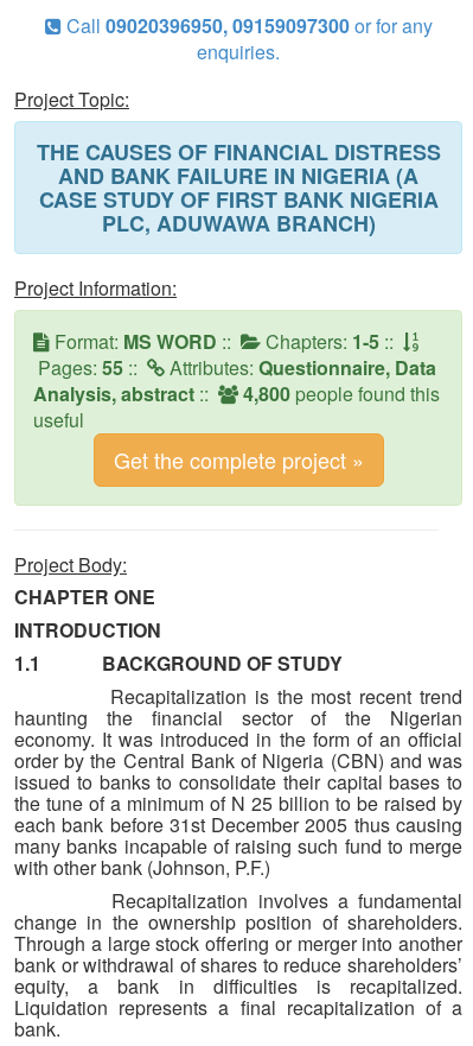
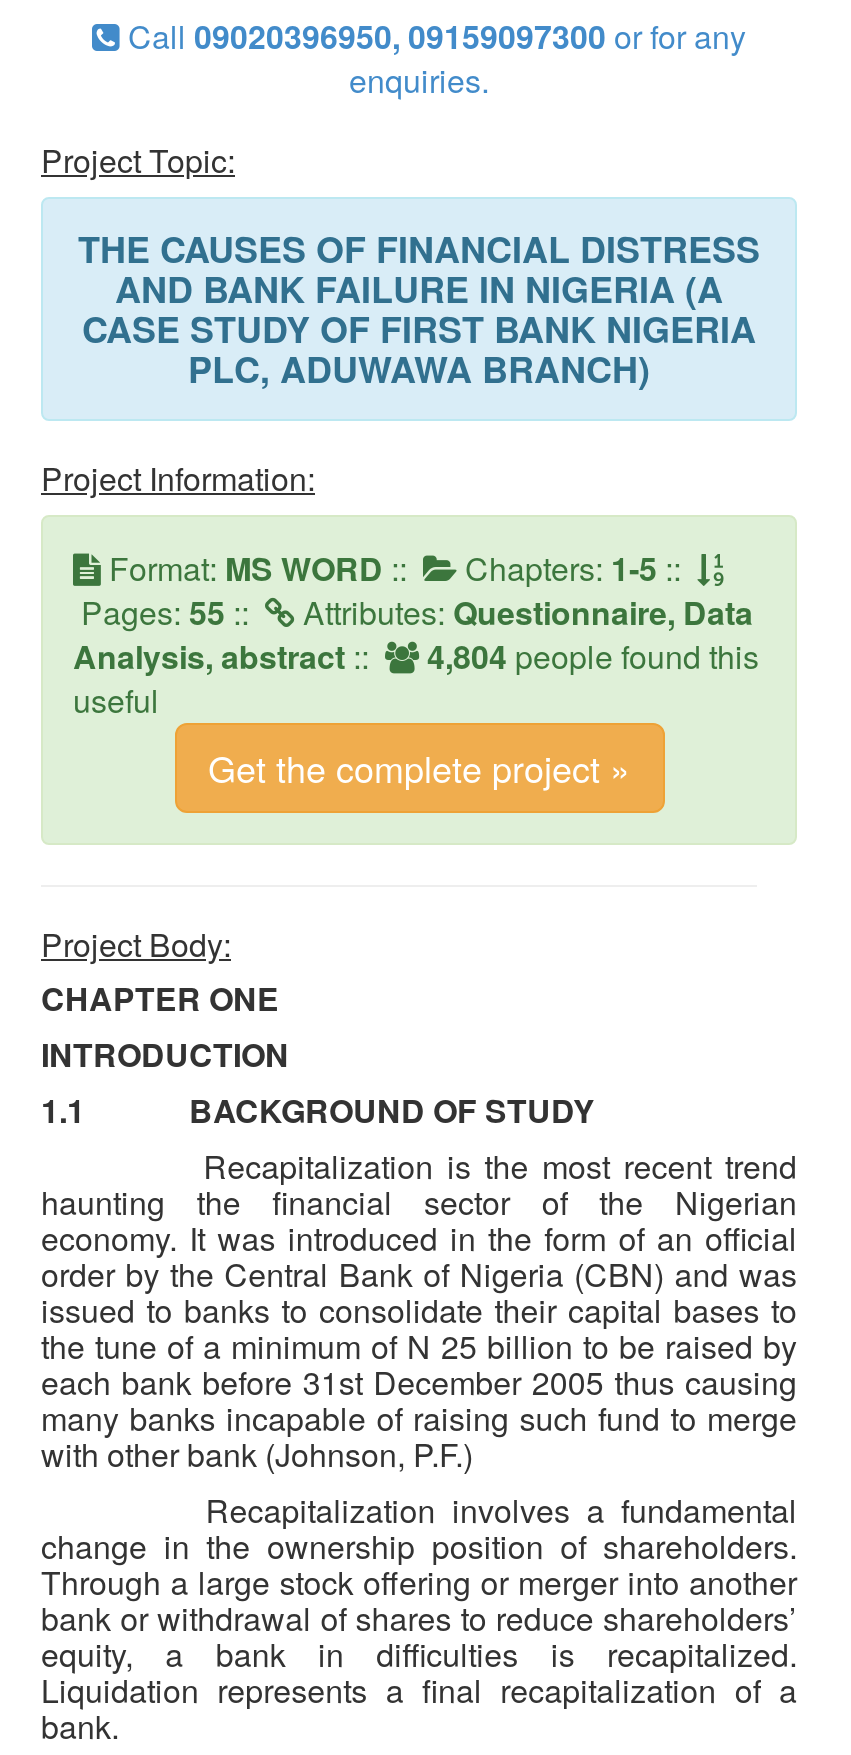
[243,380,440,407] 4,800 people found this -> [427,633,759,679] 4,804 people found this

